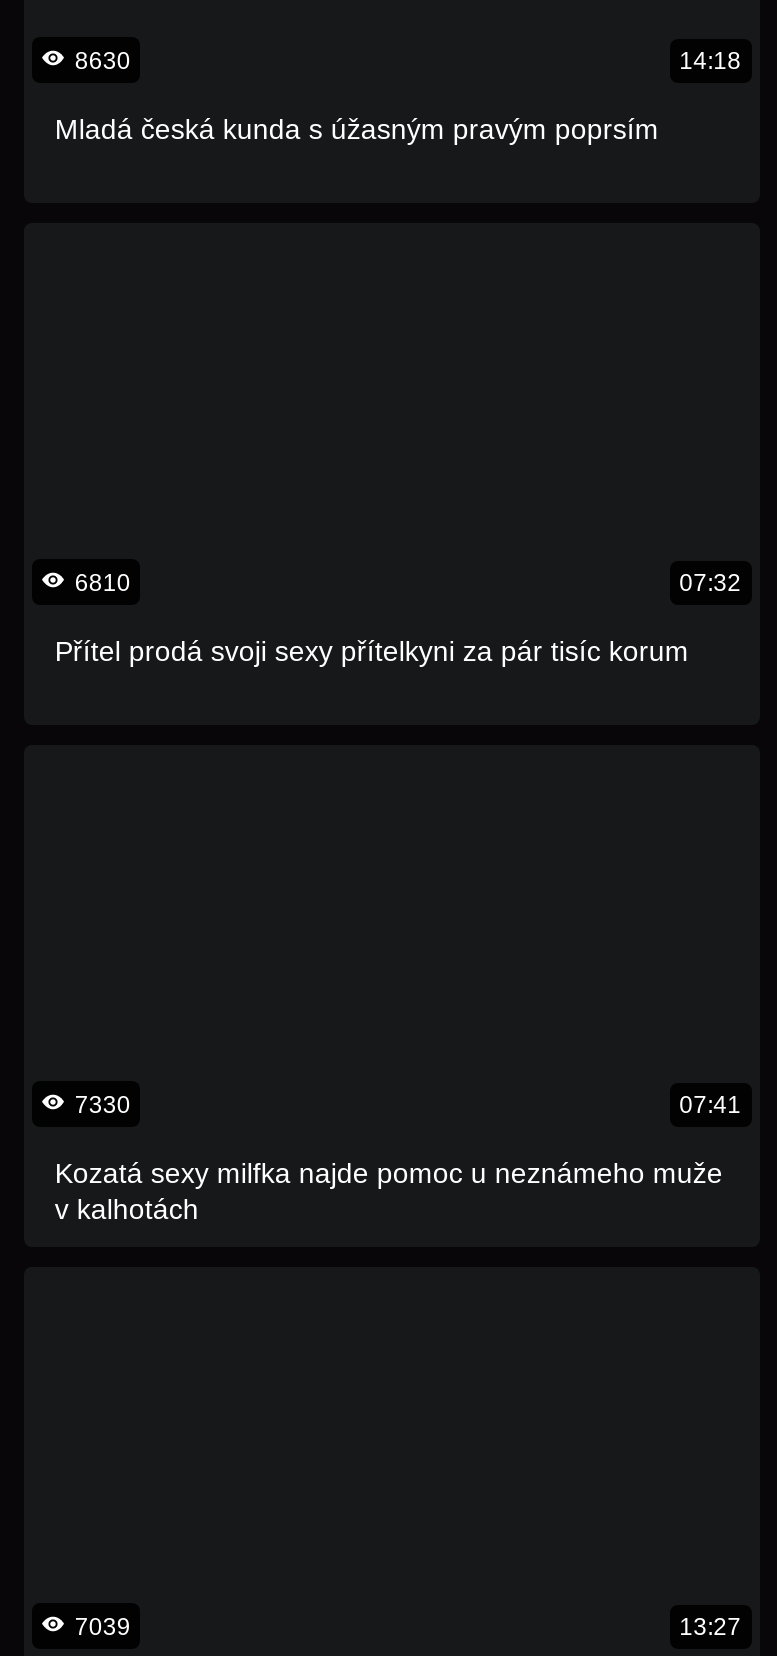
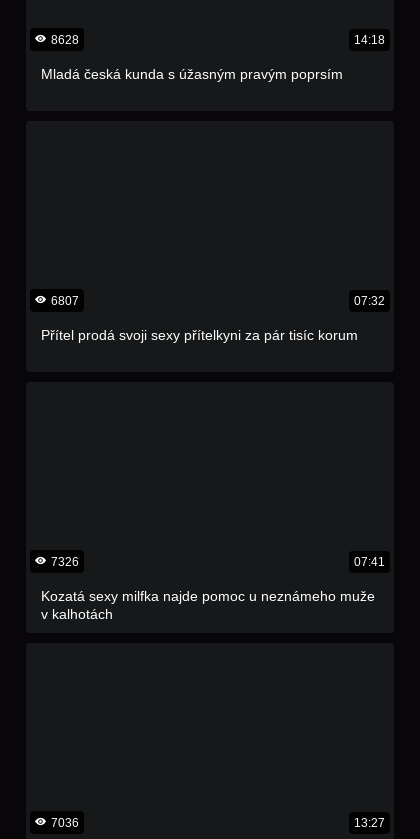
[75,47,131,75] 8630 -> [51,33,79,47] 8628
[75,569,131,597] 6810 -> [51,294,79,308] 6807
[75,1091,131,1119] 7330 -> [51,555,79,569] 7326
[75,1613,131,1641] 7039 -> [51,816,79,830] 7036

